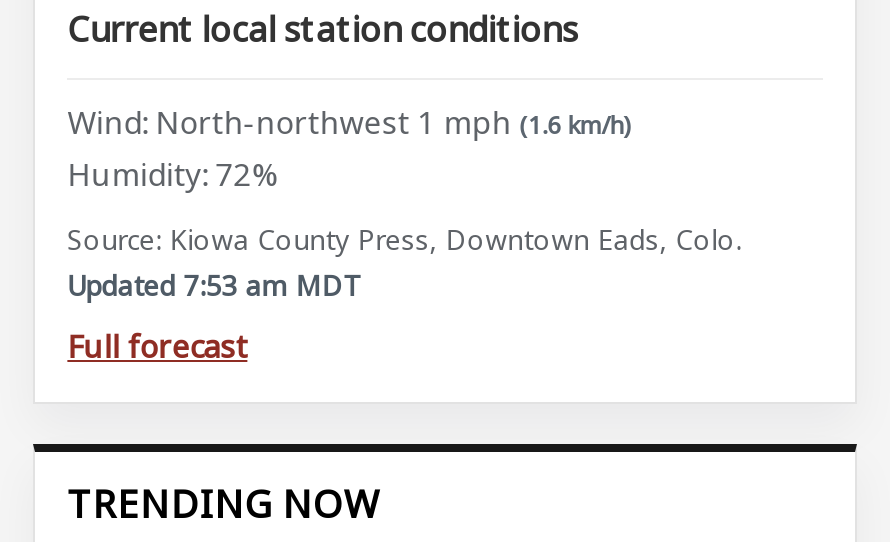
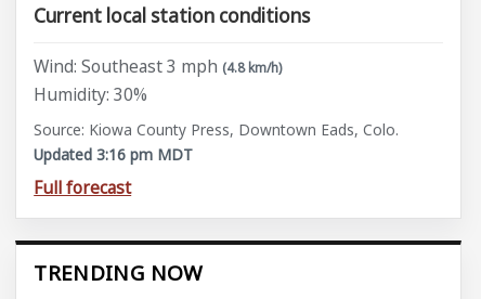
[67,100,629,144] Wind: North-northwest 1 mph (1.6 km/h) -> [34,54,282,78] Wind: Southeast 3 mph (4.8 km/h)
[67,151,277,195] Humidity: 72% -> [34,82,148,106] Humidity: 30%
[67,265,361,303] Updated 7:53 am MDT -> [34,144,193,164] Updated 3:16 pm MDT

